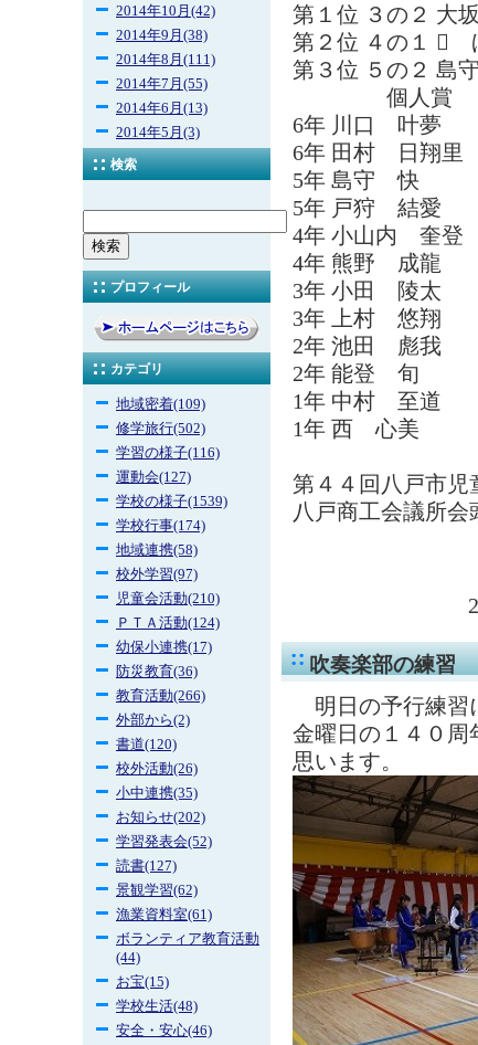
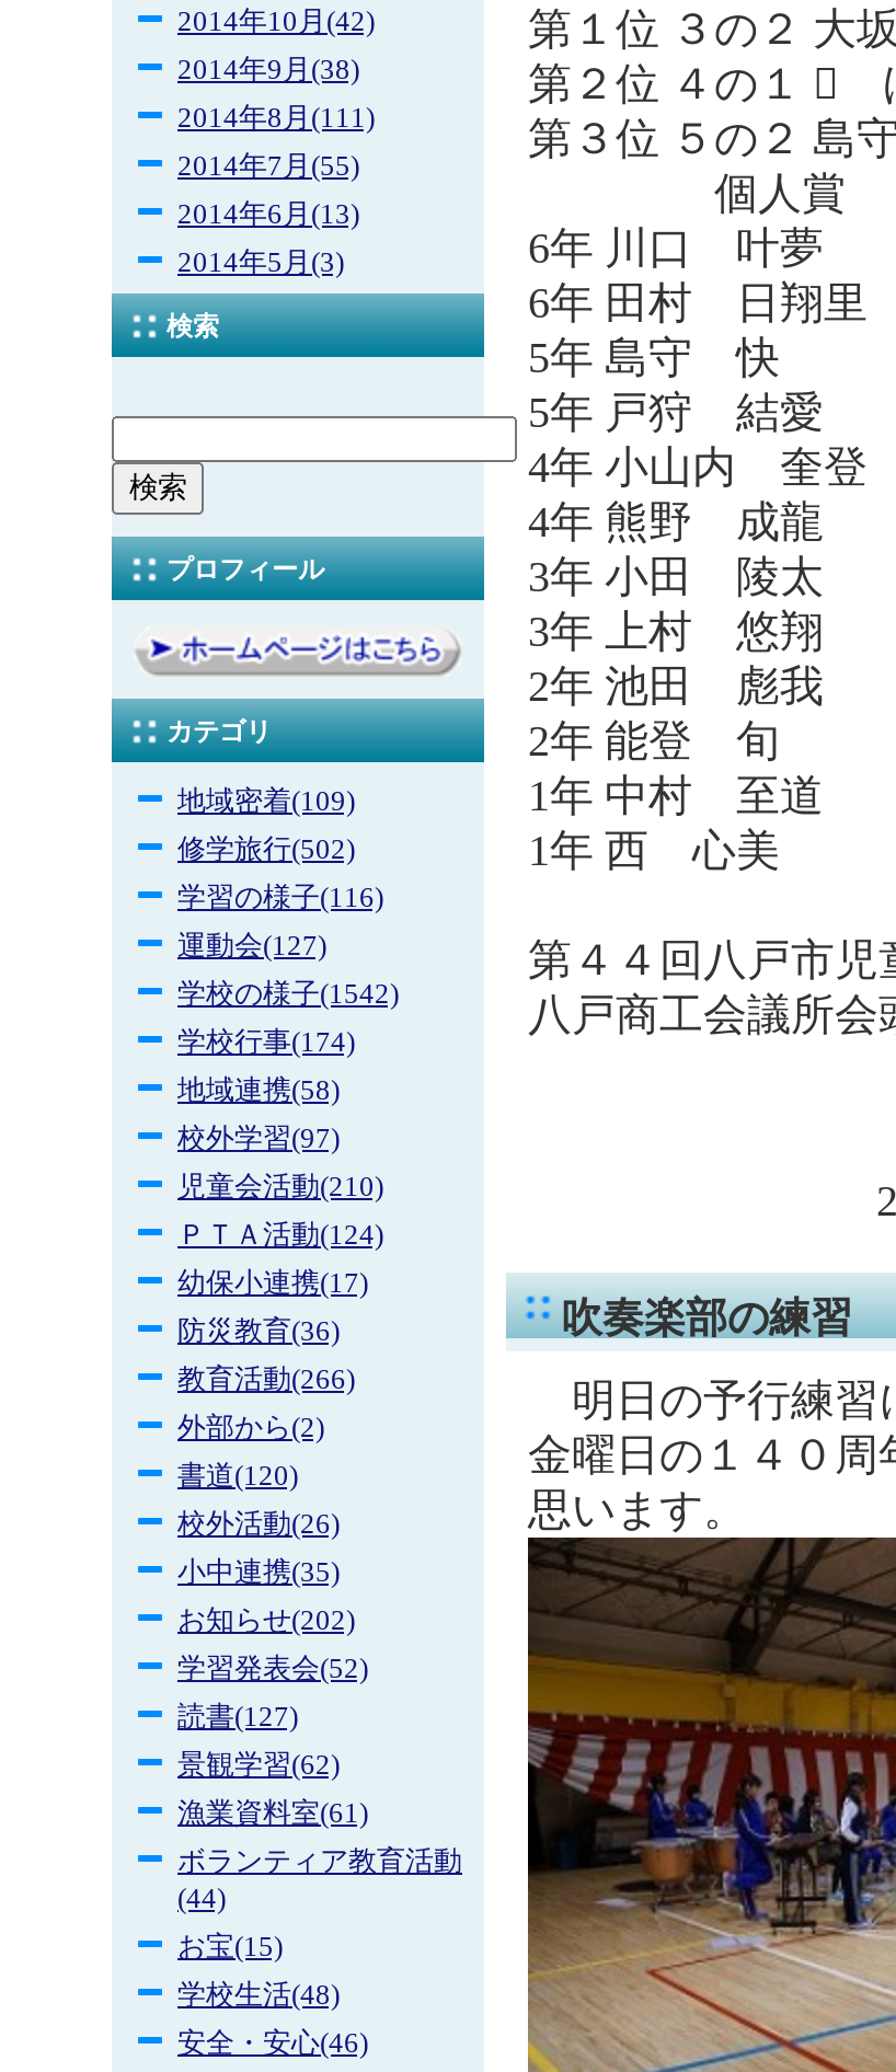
[116,494,227,509] 学校の様子(1539) -> [177,979,399,1010] 学校の様子(1542)

